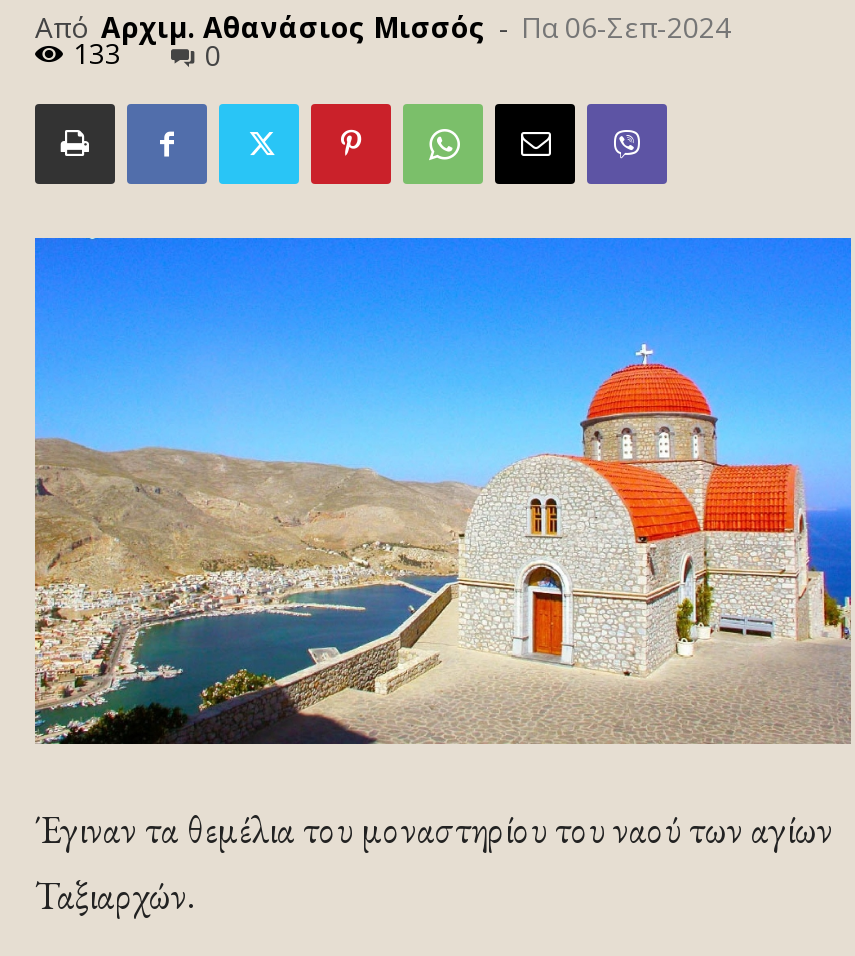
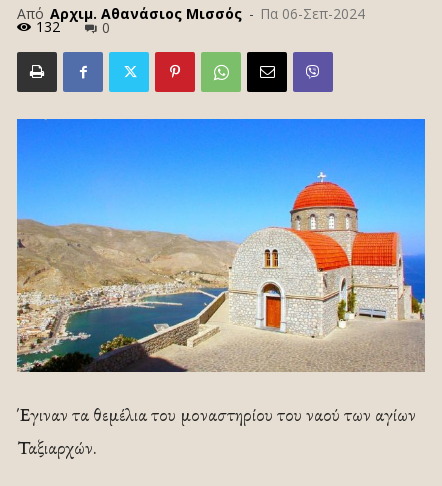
[73,34,121,72] 133 -> [36,17,60,36] 132

